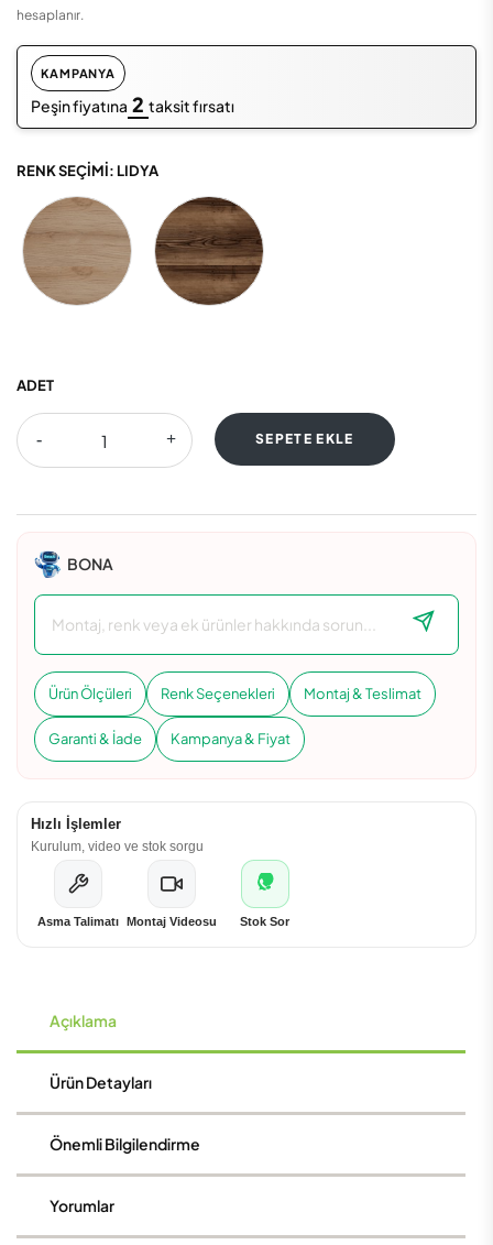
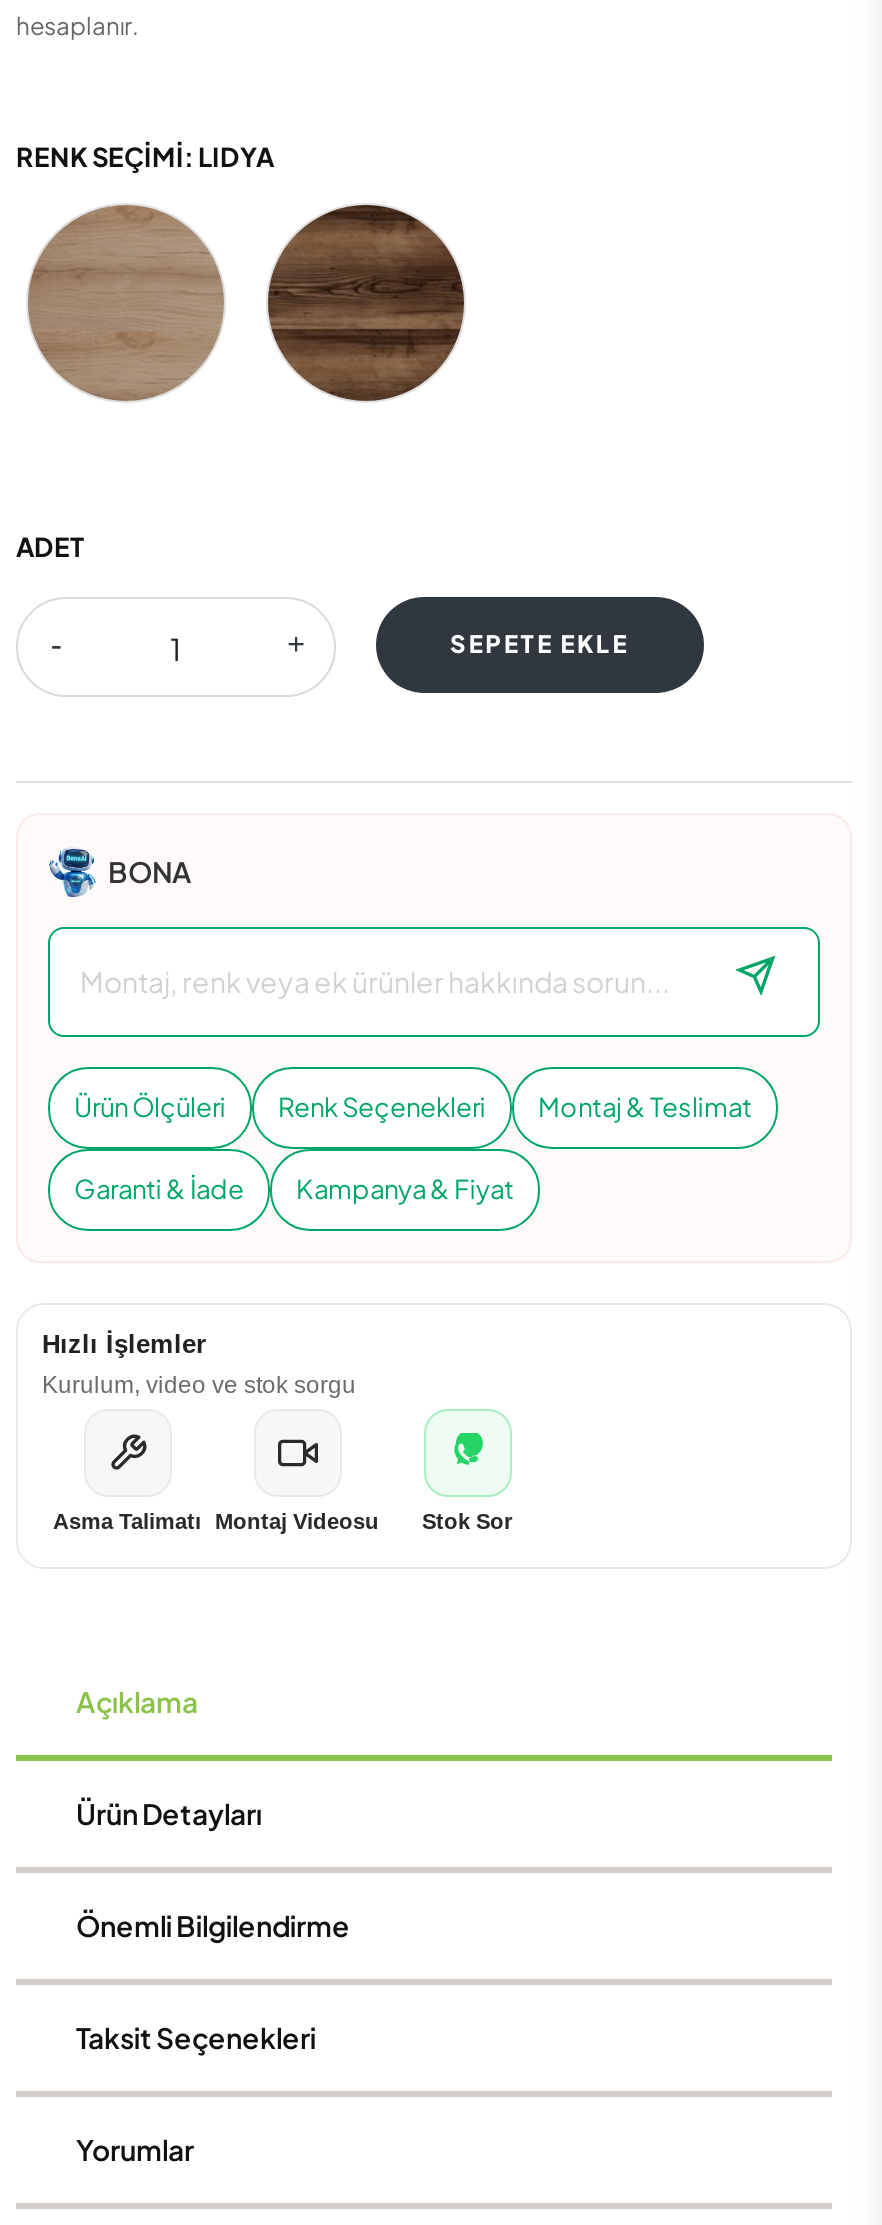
[31,66,234,117] KAMPANYA | Peşin fiyatına 2 taksit fırsatı -> none
moved [17,162,421,1154] -> [16,141,752,1943]: [image] | RENK SEÇIMI: LIDYA | ADET | ... | Ürün Detayları | Önemli Bilgilendirme
none -> [76,2019,316,2055] Taksit Seçenekleri

